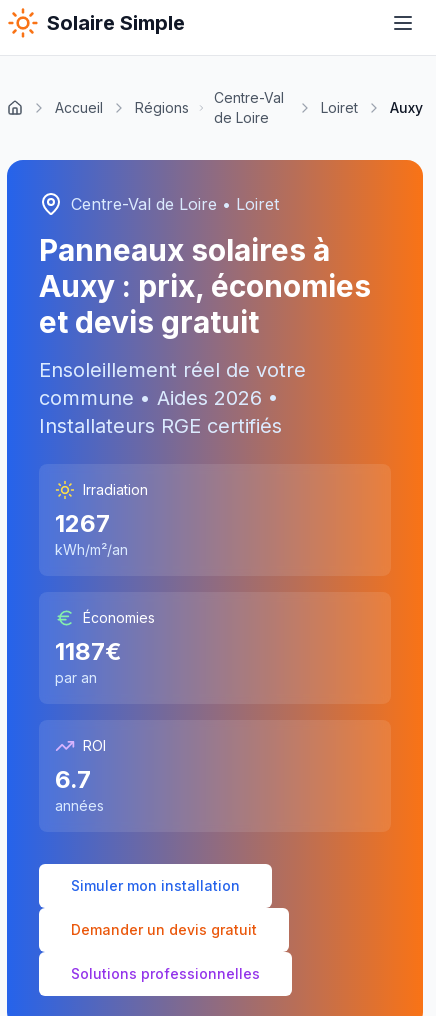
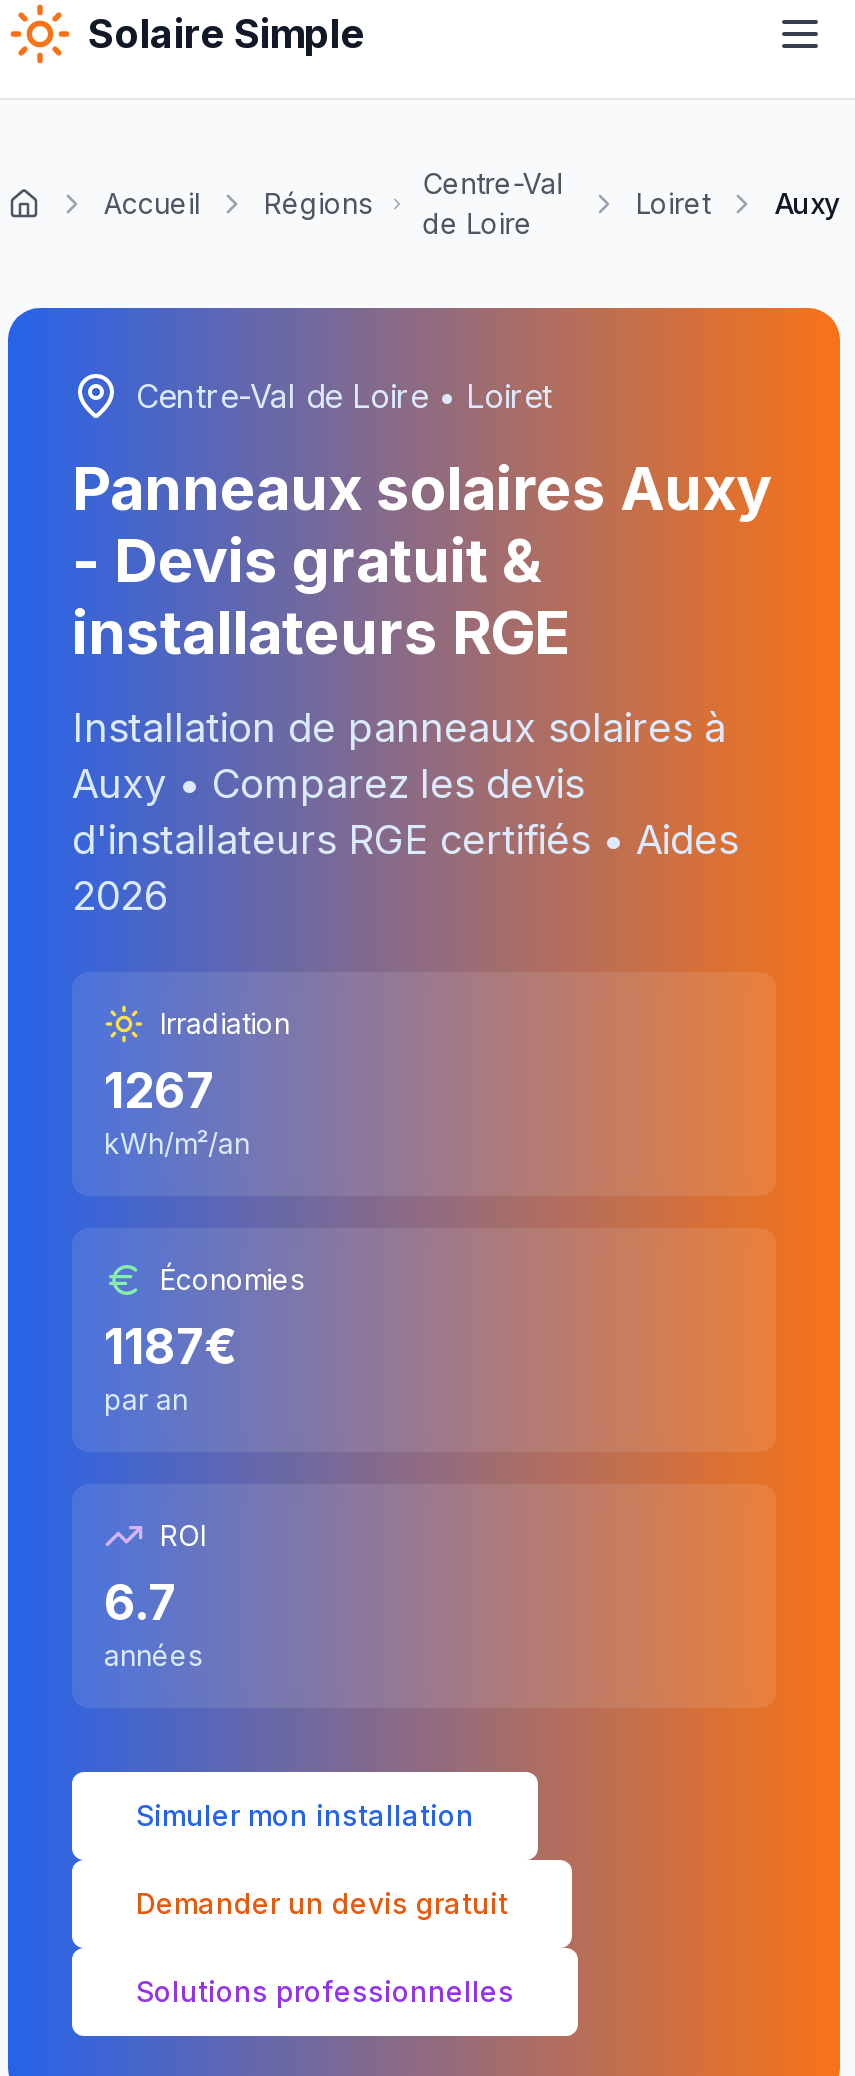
[39,232,371,340] Panneaux solaires à | Auxy: prix, économies | et devis gratuit -> [72,452,772,668] Panneaux solaires Auxy | - Devis gratuit & | installateurs RGE
[39,358,306,438] Ensoleillement réel de votre | commune • Aides 2026 • | Installateurs RGE certifiés -> [72,704,738,920] Installation de panneaux solaires à | Auxy • Comparez les devis | d'installateurs RGE certifiés • Aides | 2026

